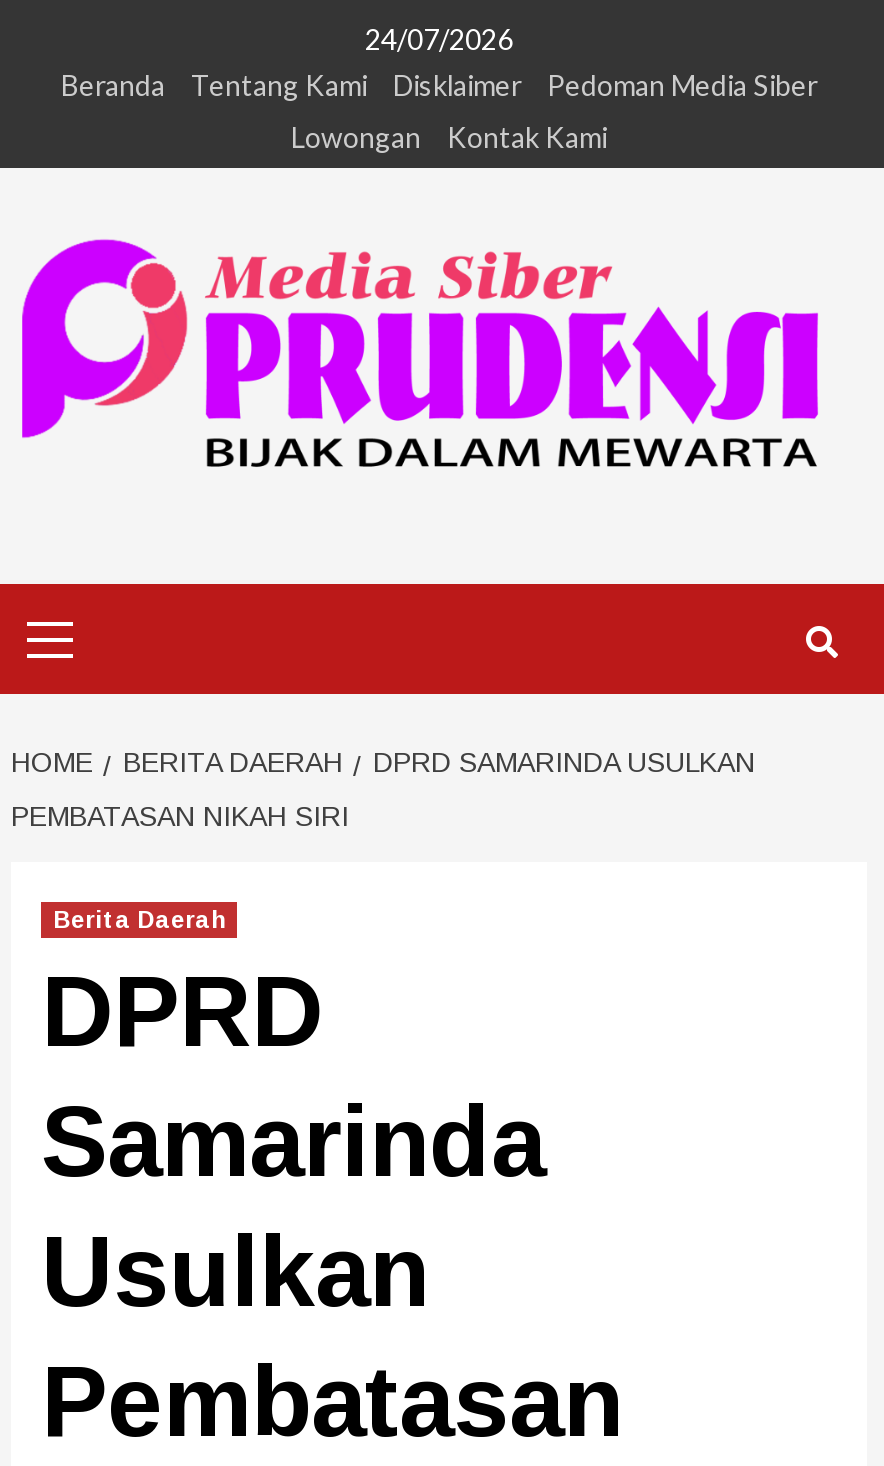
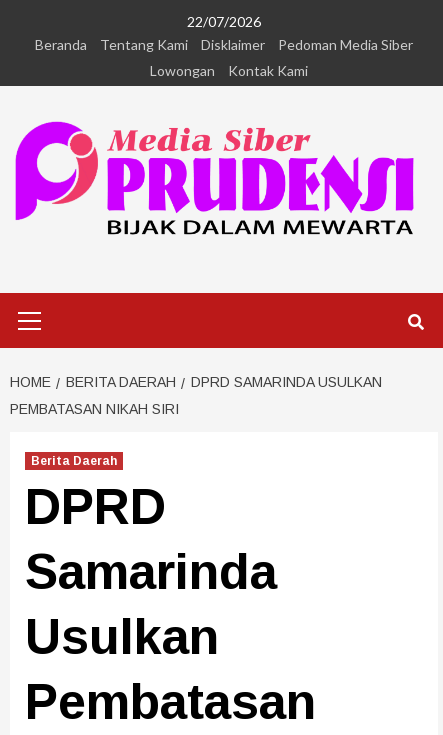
[365,22,513,56] 24/07/2026 -> [187,13,261,30] 22/07/2026

